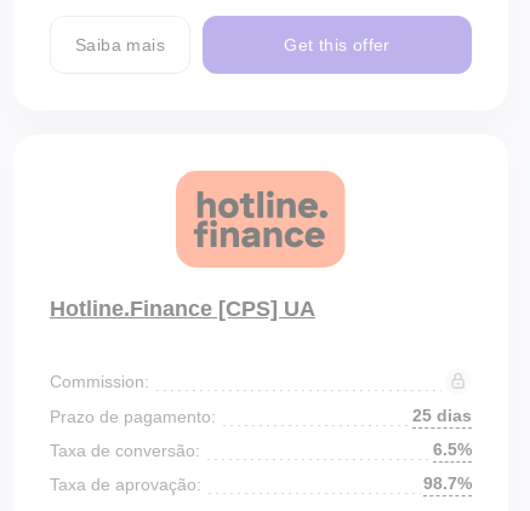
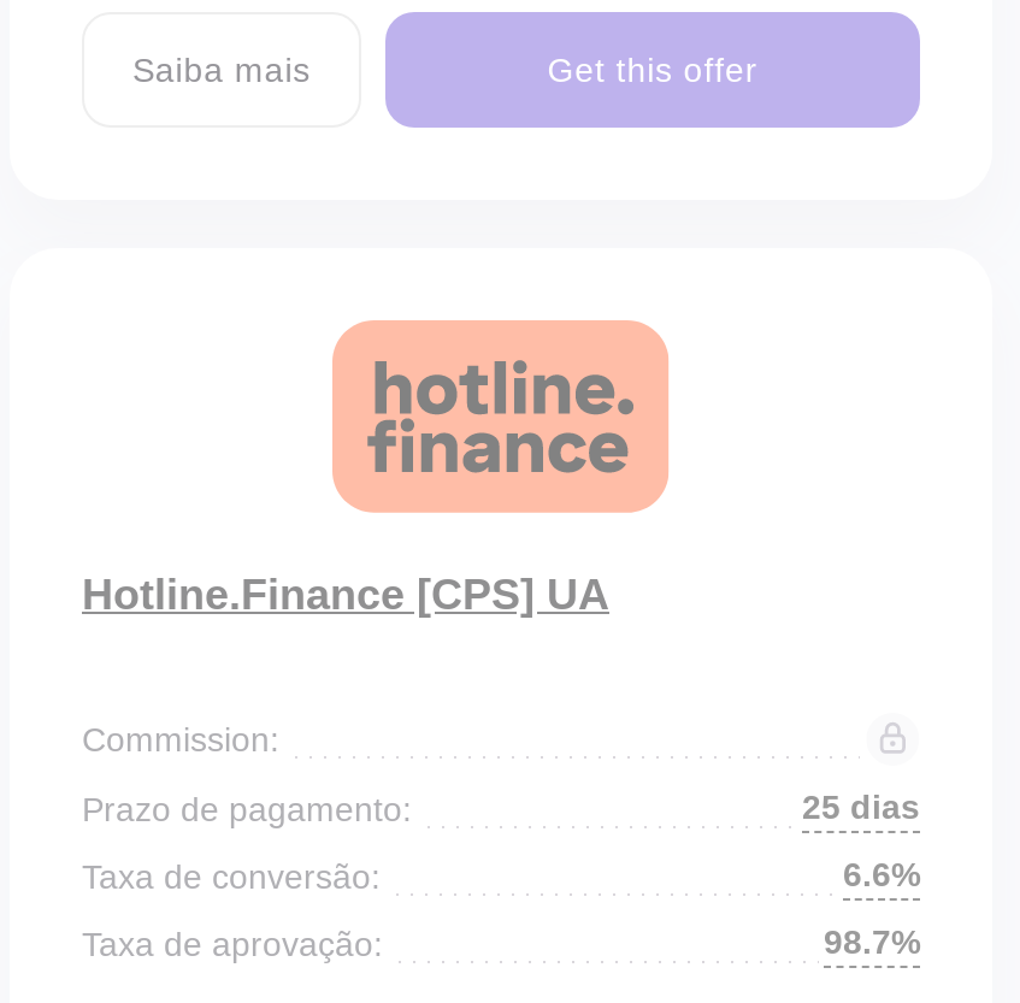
[433,440,472,459] 6.5% -> [843,855,920,893] 6.6%

